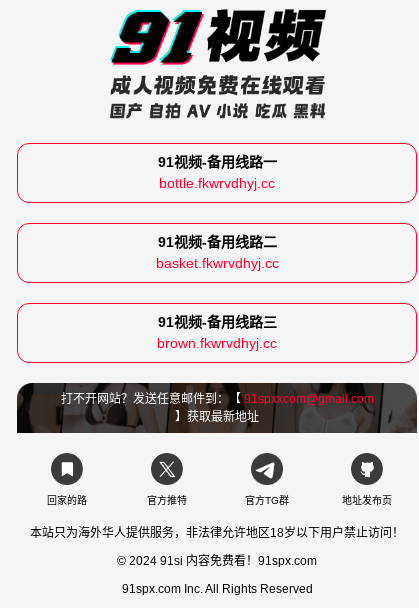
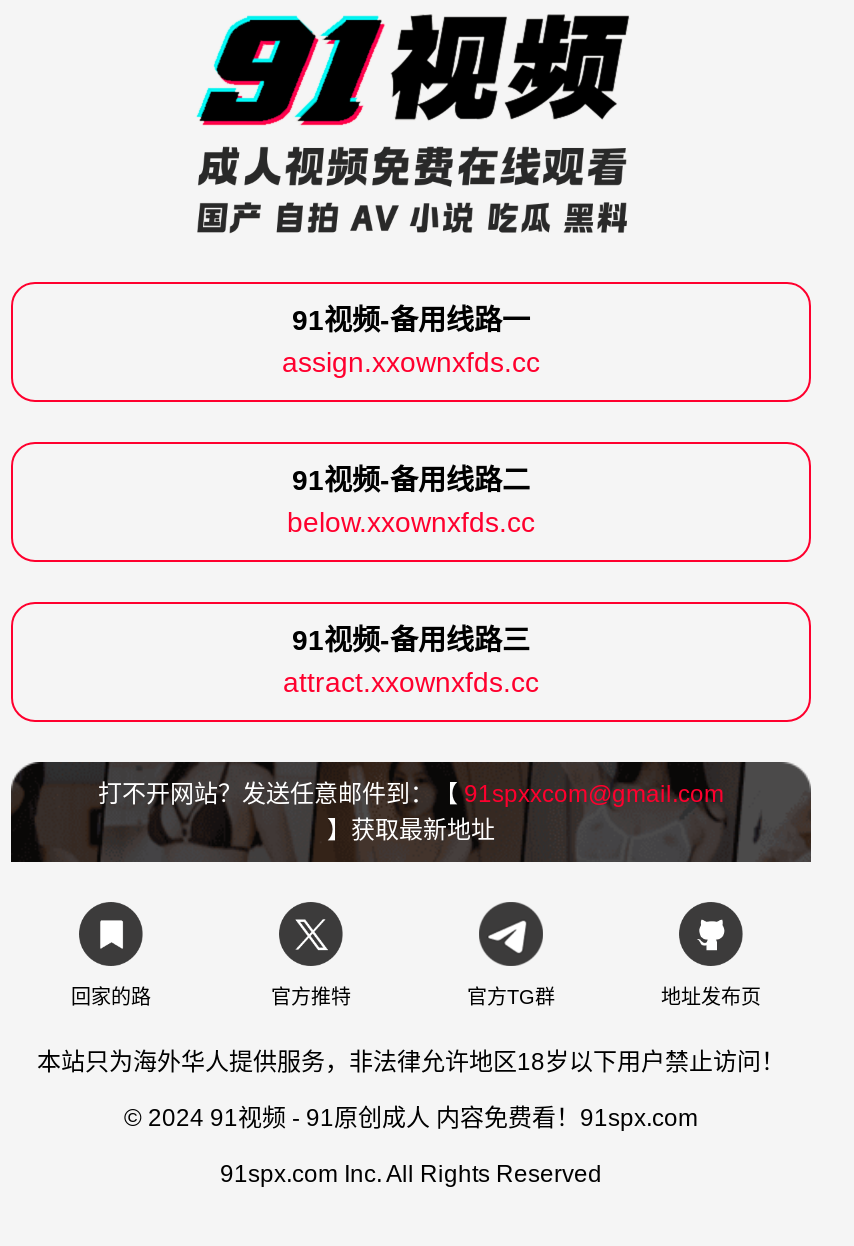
[159,175,275,191] bottle.fkwrvdhyj.cc -> [282,346,540,378] assign.xxownxfds.cc
[155,255,278,271] basket.fkwrvdhyj.cc -> [287,506,535,538] below.xxownxfds.cc
[157,335,277,351] brown.fkwrvdhyj.cc -> [283,666,539,698] attract.xxownxfds.cc
[117,554,317,568] © 2024 91si 内容免费看！91spx.com -> [124,1104,698,1132] © 2024 91视频 - 91原创成人 内容免费看！91spx.com

